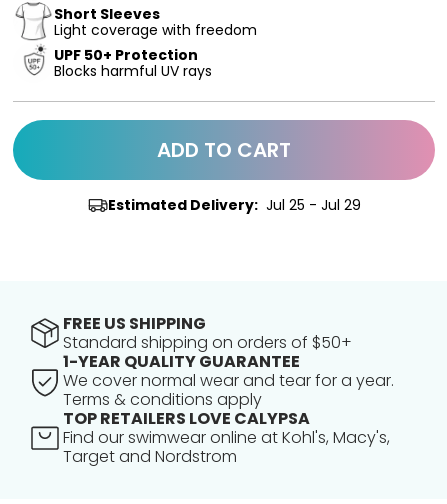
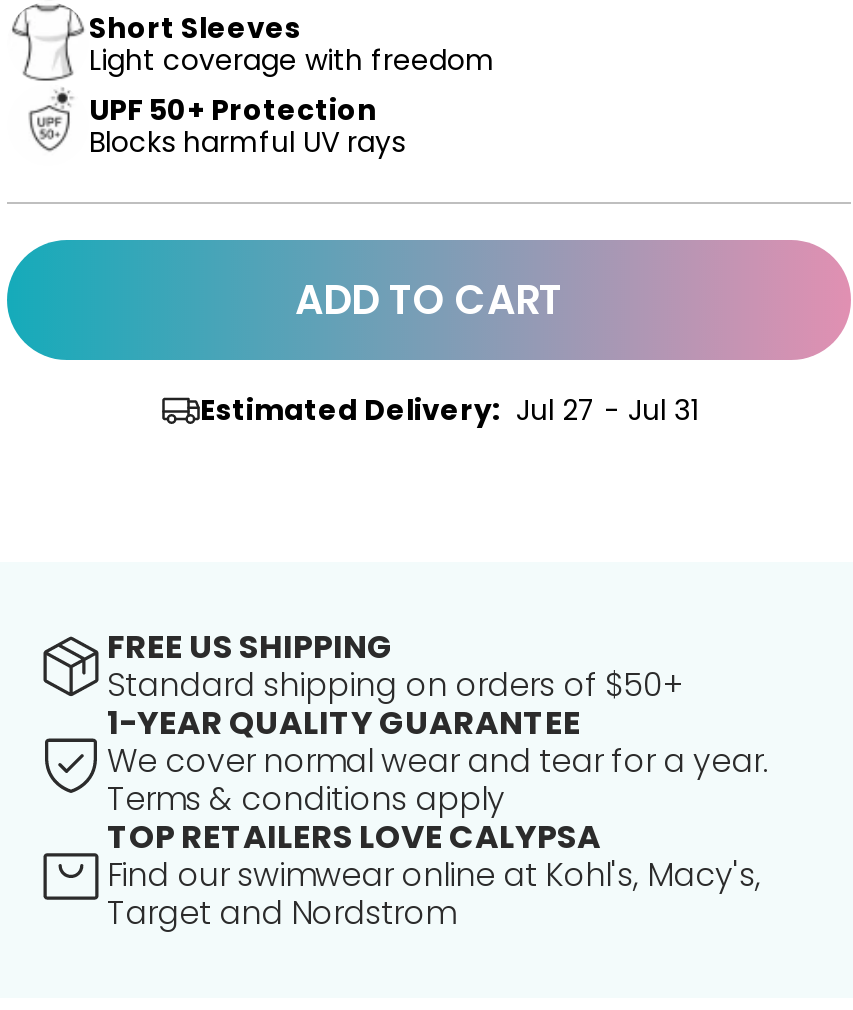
[107,195,360,215] Estimated Delivery: Jul 25 - Jul 29 -> [200,390,698,430] Estimated Delivery: Jul 27 - Jul 31

